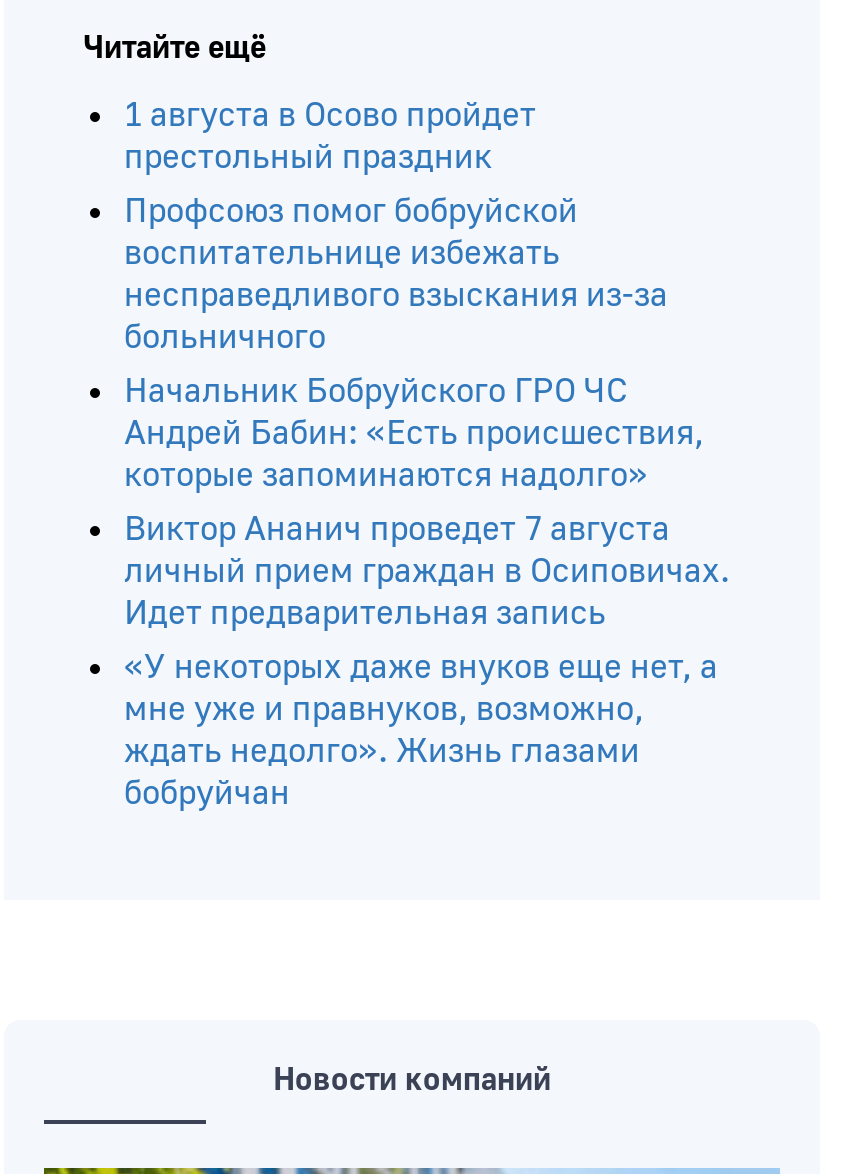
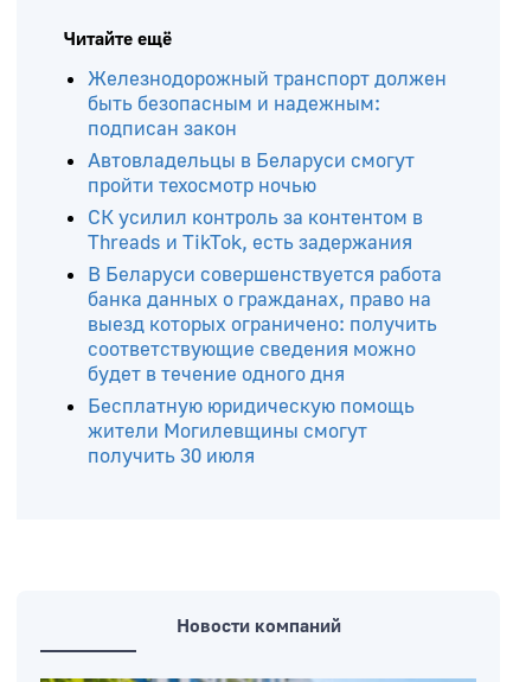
[124,94,730,814] 1 августа в Осово пройдет | престольный праздник | Профсоюз помог бобруйской | воспитательнице избежать | несправедливого взыскания из-за | больничного | Начальник Бобруйского ГРО ЧС | Андрей Бабин: «Есть происшествия, | которые запоминаются надолго» | Виктор Ананич проведет 7 августа | личный прием граждан в Осиповичах. | Идет предварительная запись | «У некоторых даже внуков еще нет, а | мне уже и правнуков, возможно, | ждать недолго». Жизнь глазами | бобруйчан -> [88,66,447,468] Железнодорожный транспорт должен | быть безопасным и надежным: | подписан закон | Автовладельцы в Беларуси смогут | пройти техосмотр ночью | СК усилил контроль за контентом в | Threads и TikTok, есть задержания | В Беларуси совершенствуется работа | банка данных о гражданах, право на | выезд которых ограничено: получить | соответствующие сведения можно | будет в течение одного дня | Бесплатную юридическую помощь | жители Могилевщины смогут | получить 30 июля

